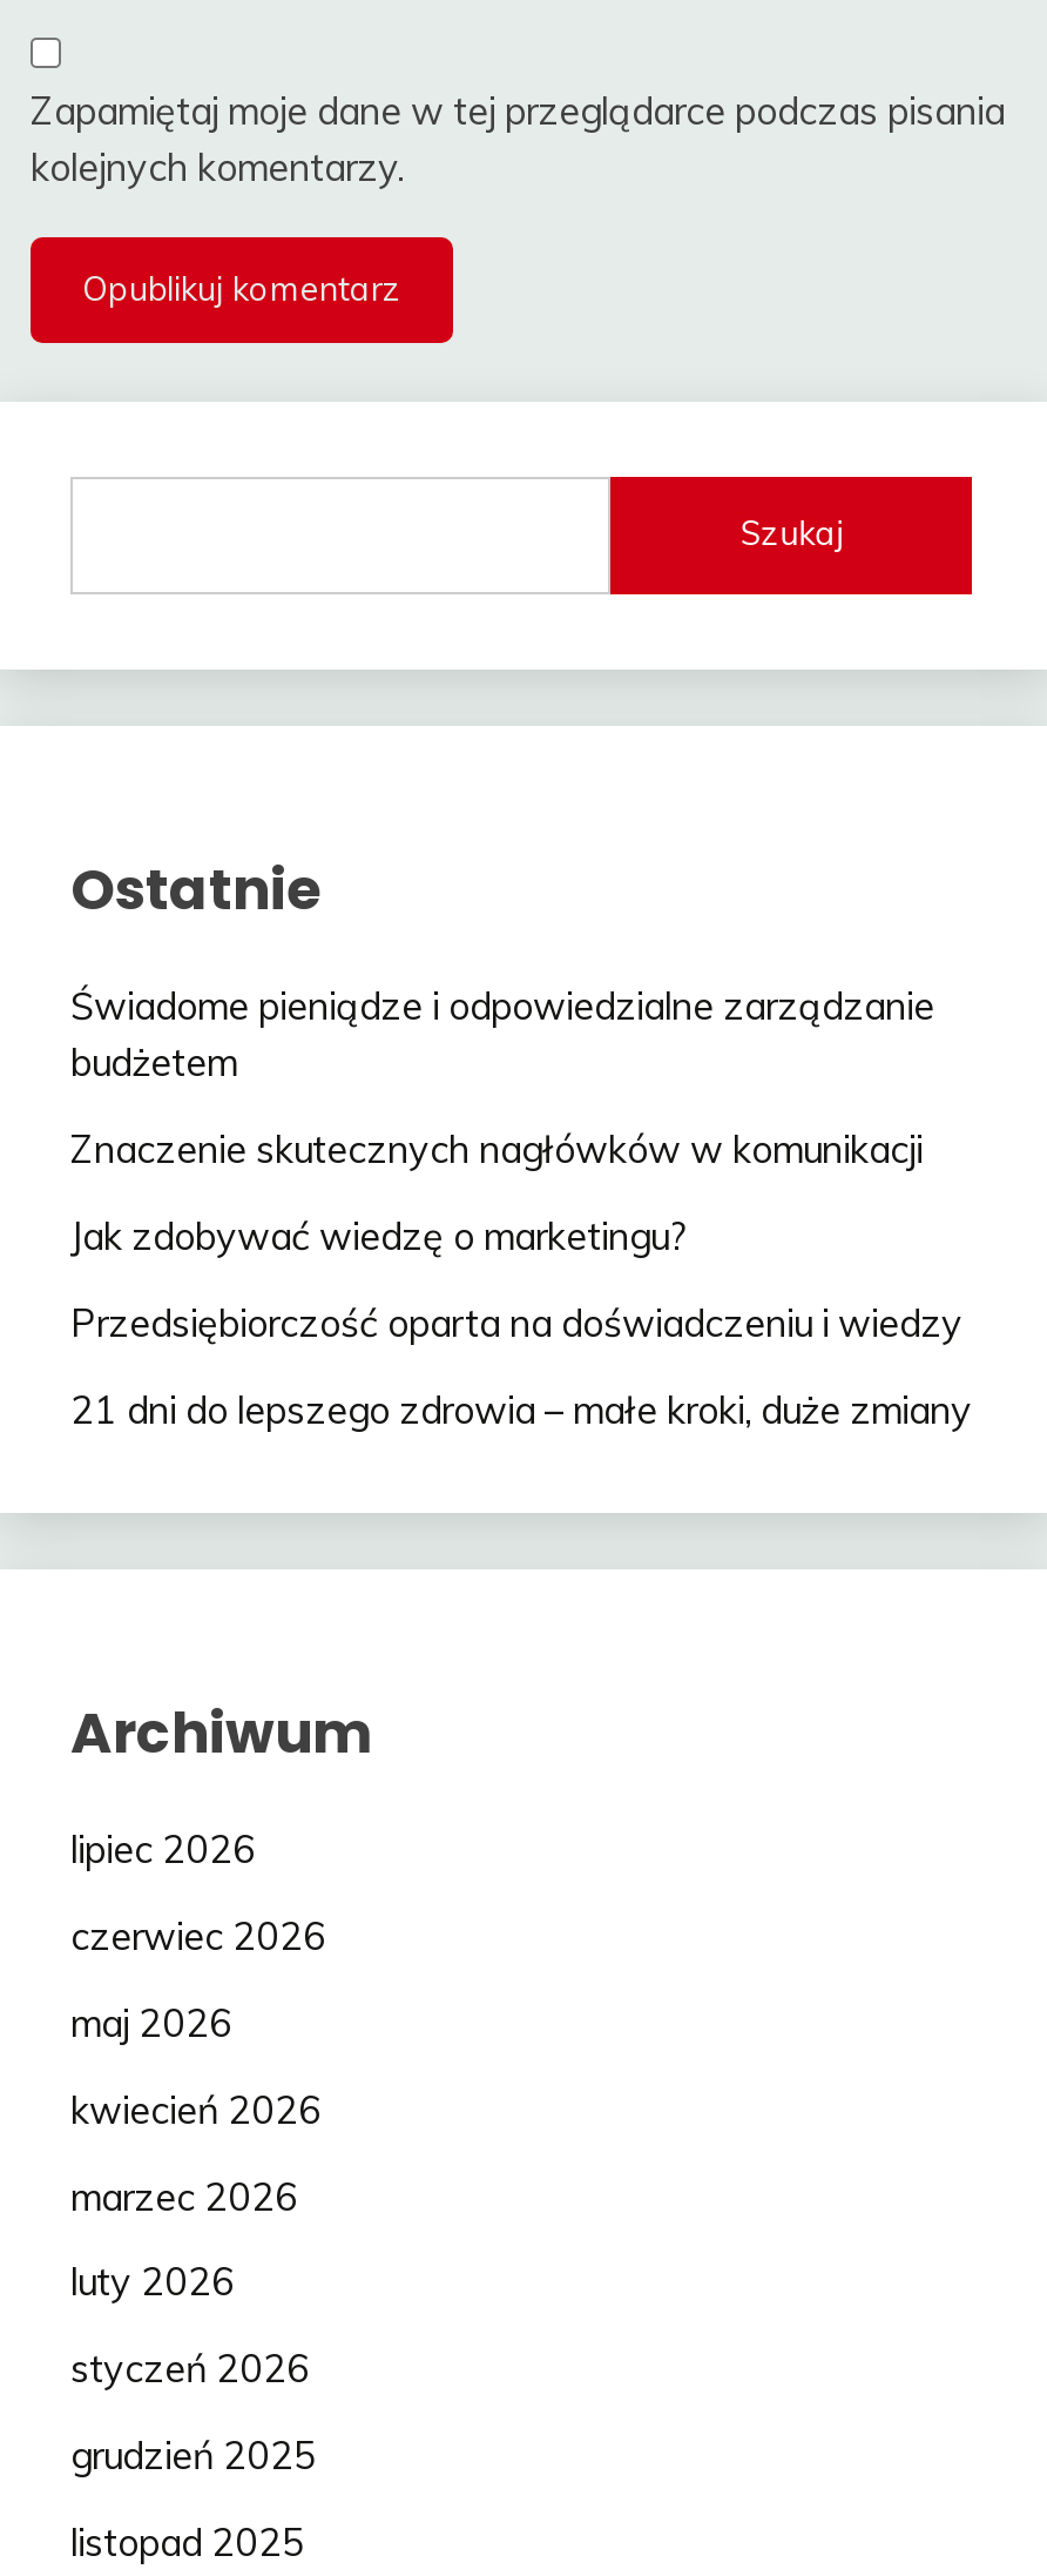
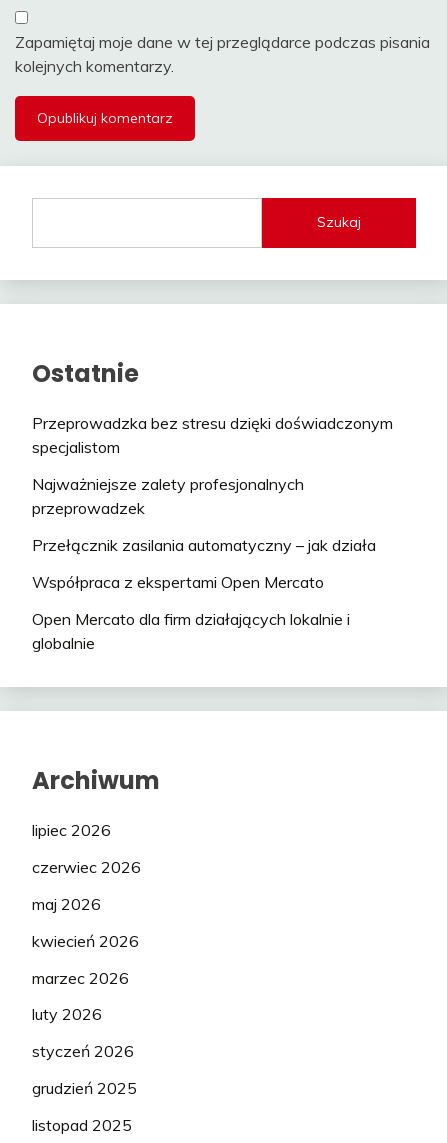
[70,983,934,1086] Świadome pieniądze i odpowiedzialne zarządzanie | budżetem -> [32,413,393,457] Przeprowadzka bez stresu dzięki doświadczonym | specjalistom
[70,1126,923,1173] Znaczenie skutecznych nagłówków w komunikacji -> [32,474,304,518] Najważniejsze zalety profesjonalnych | przeprowadzek
[70,1212,688,1259] Jak zdobywać wiedzę o marketingu? -> [32,535,376,555] Przełącznik zasilania automatyczny – jak działa
[70,1299,962,1346] Przedsiębiorczość oparta na doświadczeniu i wiedzy -> [32,572,324,592] Współpraca z ekspertami Open Mercato
[70,1385,972,1432] 21 dni do lepszego zdrowia – małe kroki, duże zmiany -> [32,609,350,653] Open Mercato dla firm działających lokalnie i | globalnie

